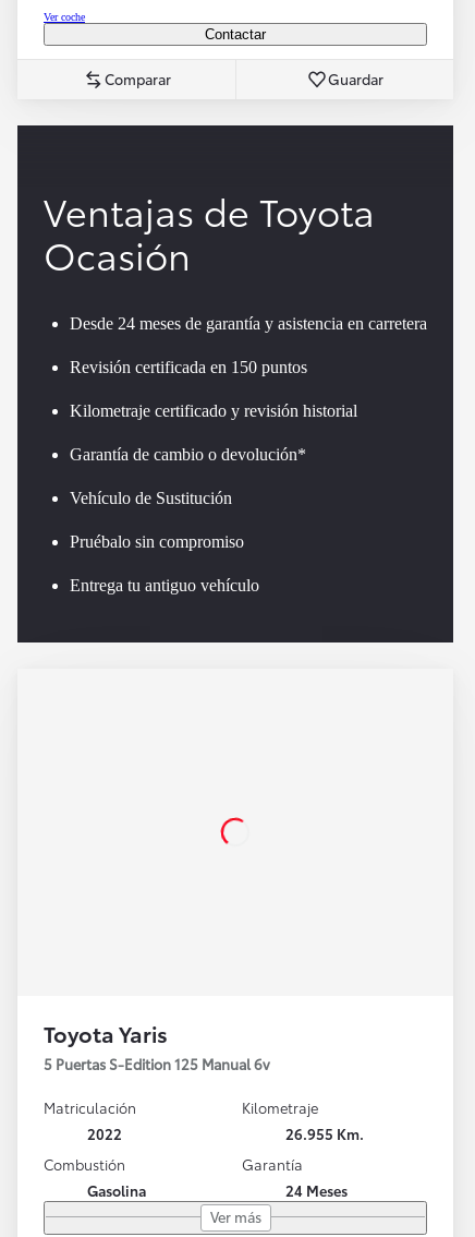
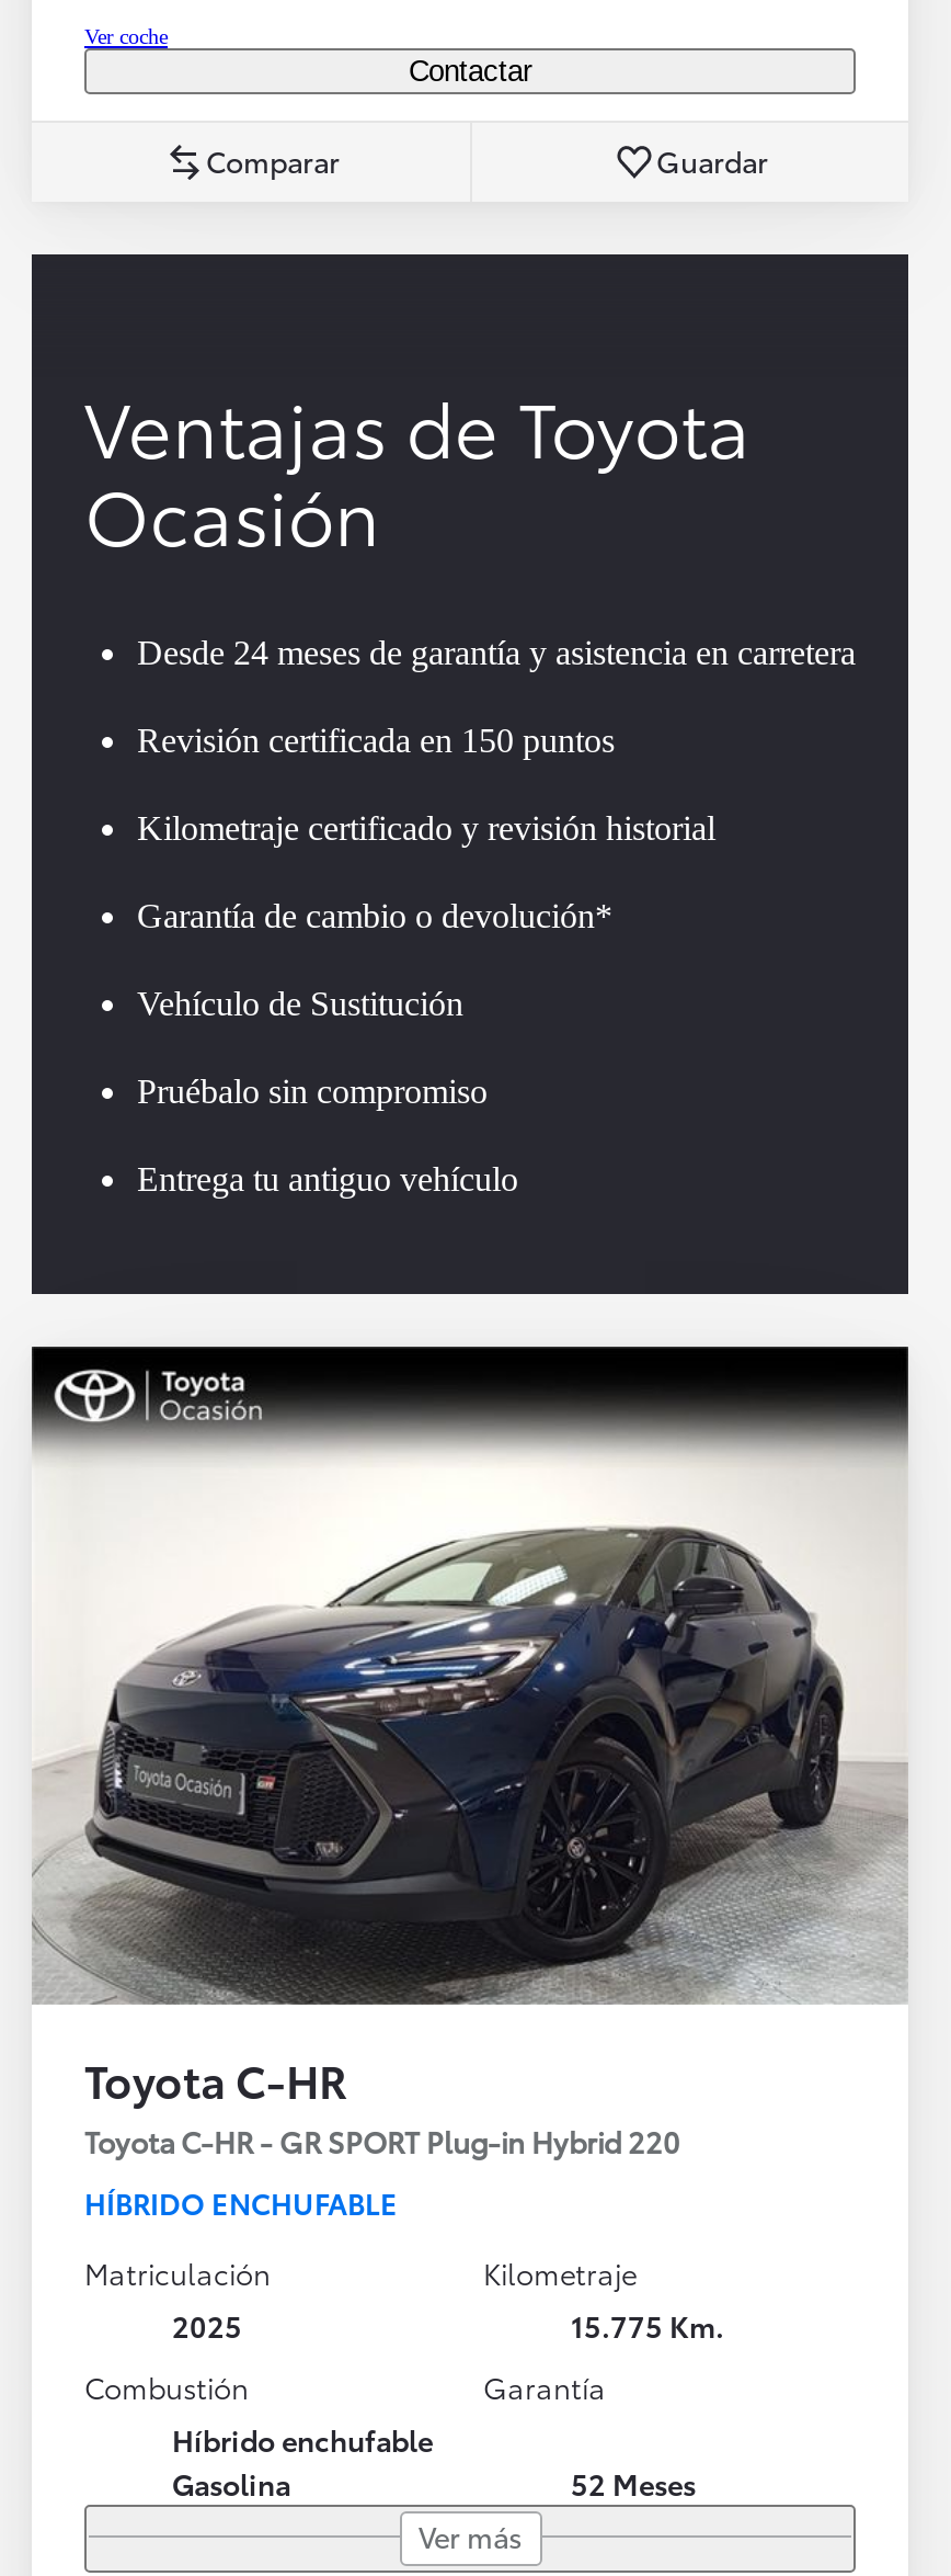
none -> [30,1344,910,2007] [image]
[44,1017,270,1073] Toyota Yaris | 5 Puertas S-Edition 125 Manual 6v -> [84,2047,680,2221] Toyota C-HR | Toyota C-HR - GR SPORT Plug-in Hybrid 220 | HÍBRIDO ENCHUFABLE
[87,1123,122,1143] 2022 -> [172,2304,242,2344] 2025
[285,1123,364,1143] 26.955 Km. -> [571,2304,724,2344] 15.775 Km.
none -> [172,2418,433,2458] Híbrido enchufable
[285,1180,348,1199] 24 Meses -> [571,2462,696,2501] 52 Meses

